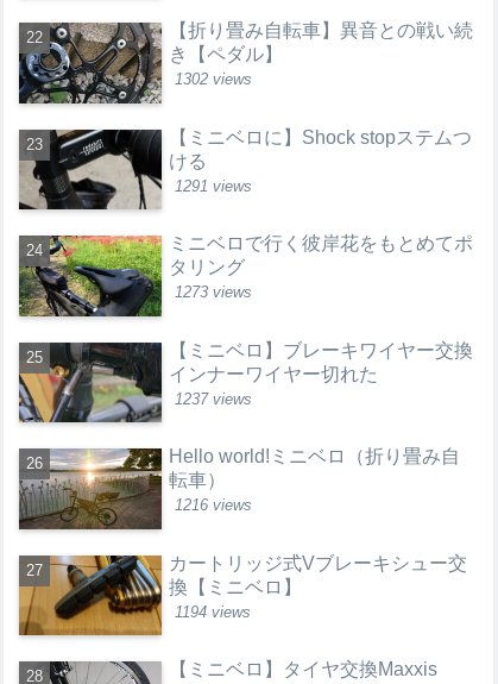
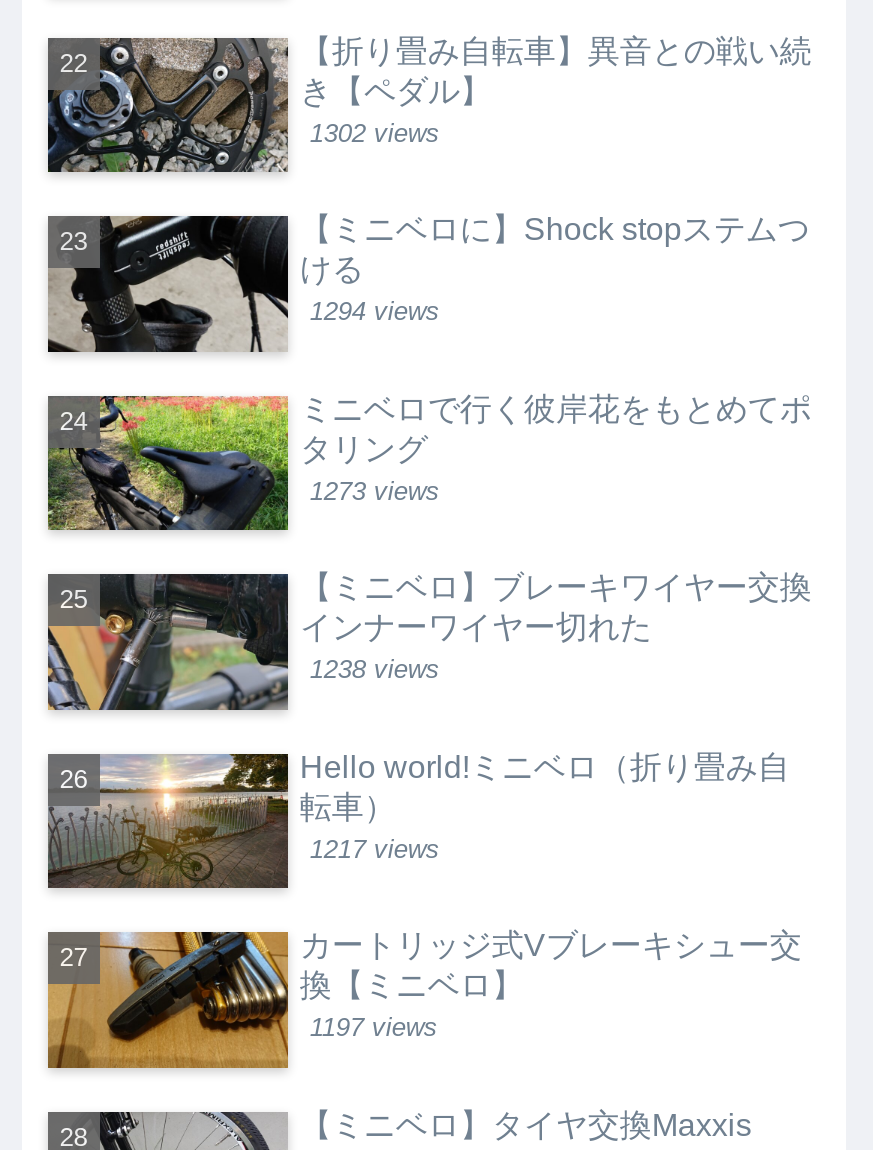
[175,177,252,194] 1291 views -> [310,297,440,327] 1294 views
[175,390,252,407] 1237 views -> [310,655,440,685] 1238 views
[175,496,252,514] 1216 views -> [310,834,440,864] 1217 views
[175,603,251,620] 1194 views -> [310,1013,438,1043] 1197 views

